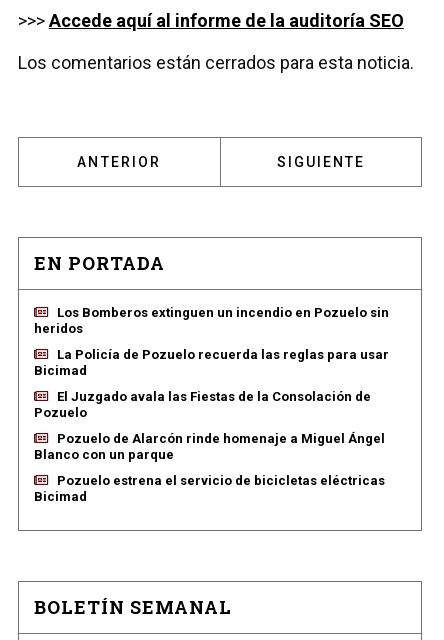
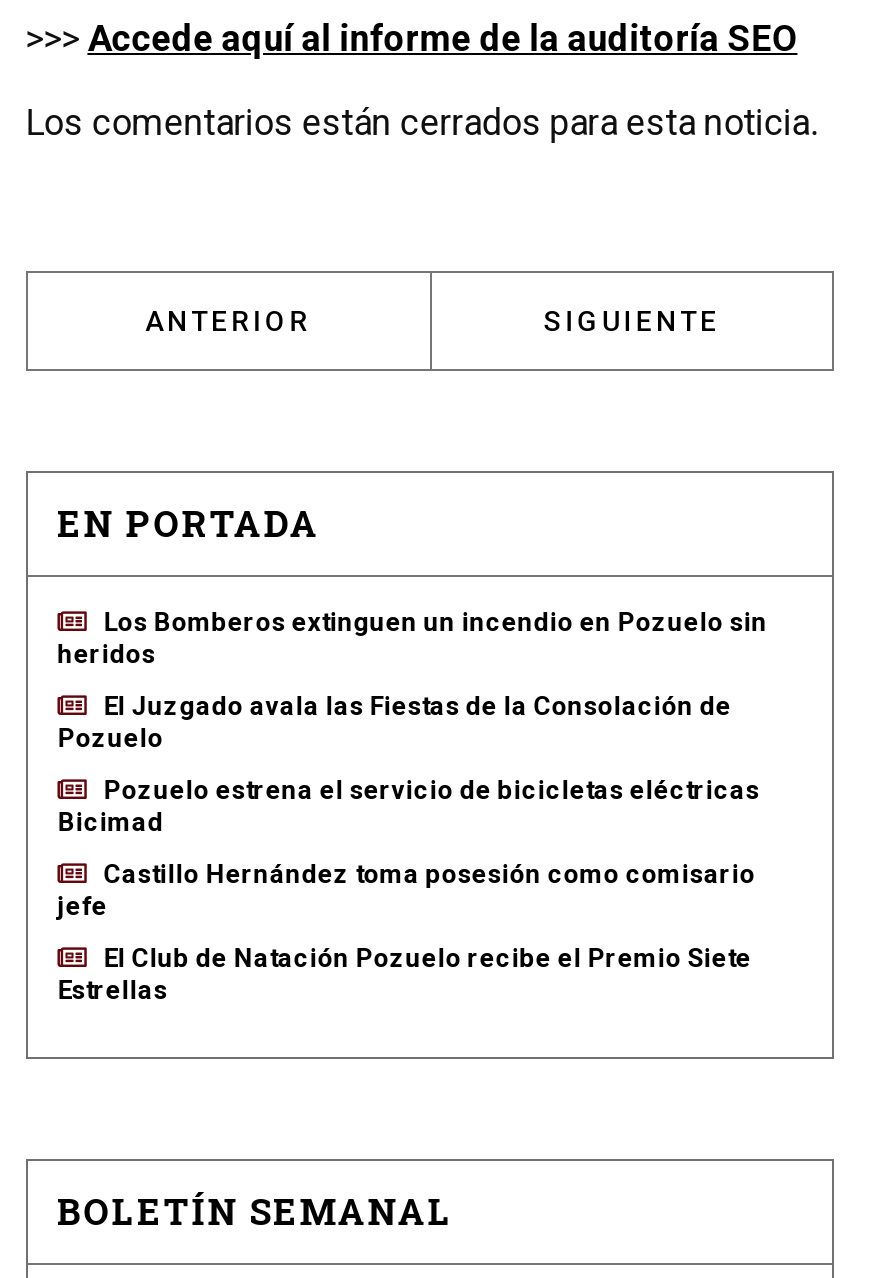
[34,346,389,377] La Policía de Pozuelo recuerda las reglas para usar | Bicimad -> none
moved [34,388,371,419] -> [57,690,731,752]: El Juzgado avala las Fiestas de la Consolación de | Pozuelo
[34,430,385,461] Pozuelo de Alarcón rinde homenaje a Miguel Ángel | Blanco con un parque -> none
moved [34,472,385,503] -> [57,774,759,836]: Pozuelo estrena el servicio de bicicletas eléctricas | Bicimad
none -> [57,858,755,1004] Castillo Hernández toma posesión como comisario | jefe | El Club de Natación Pozuelo recibe el Premio Siete | Estrellas

